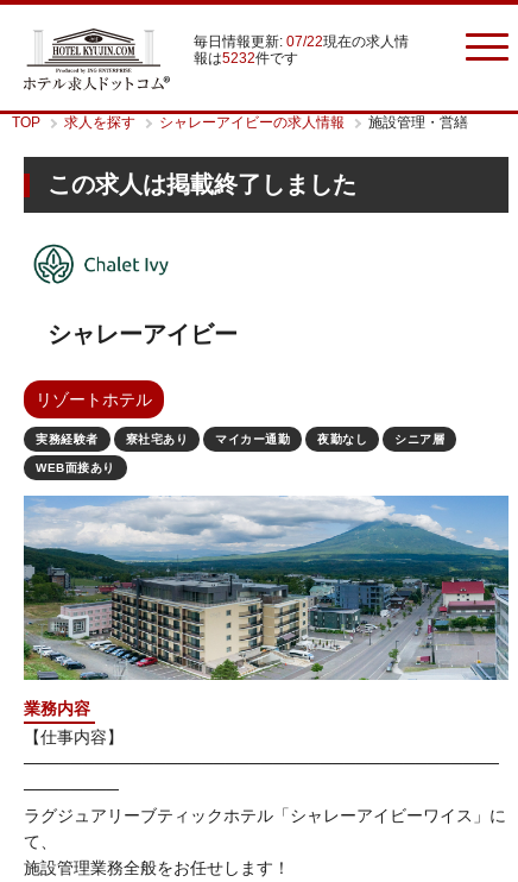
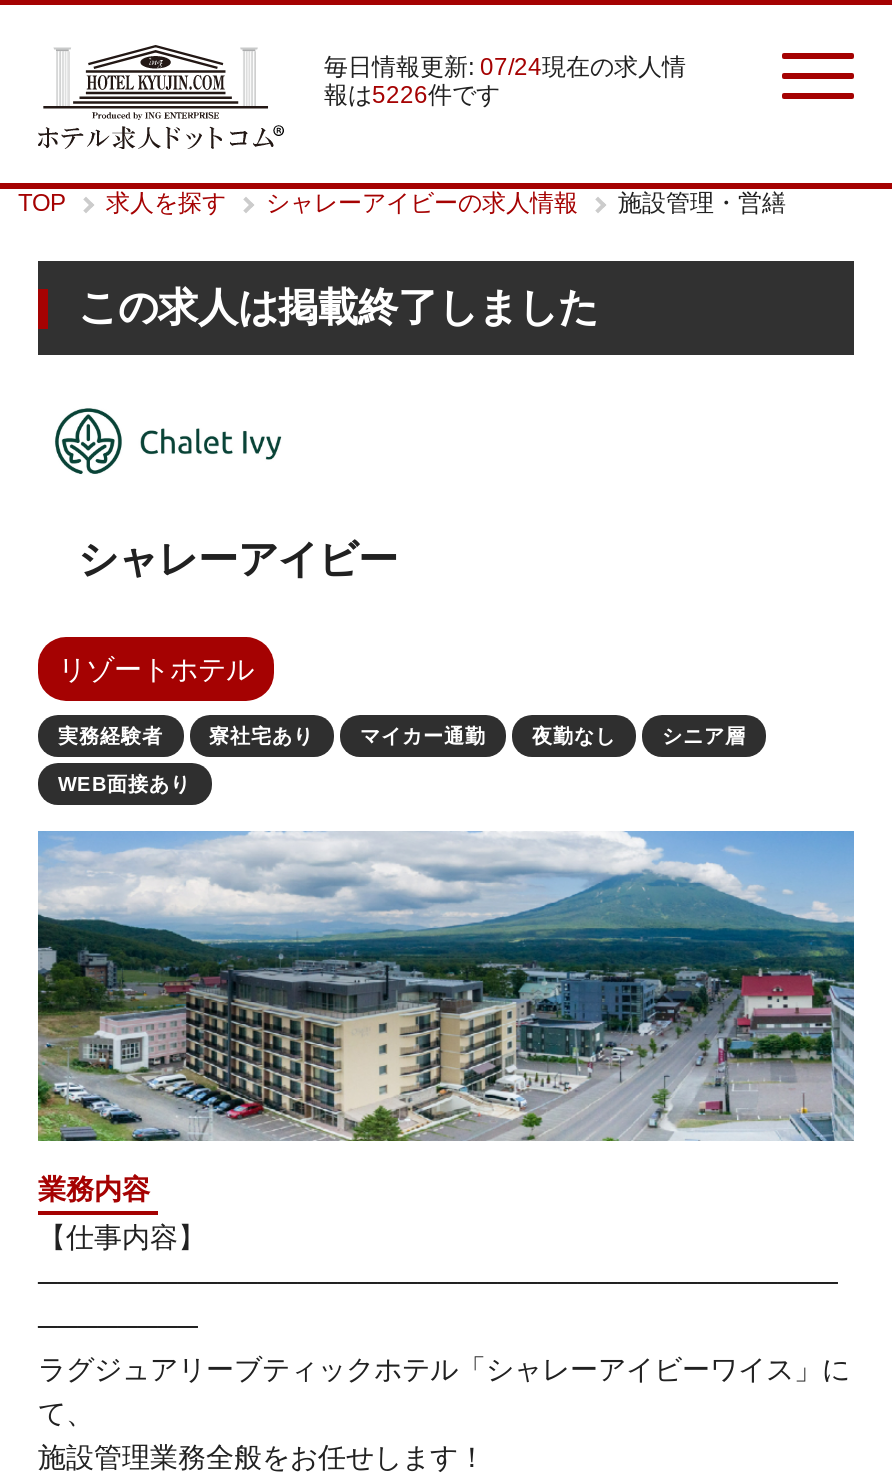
[194,33,409,50] 毎日情報更新: 07/22現在の求人情 -> [324,53,686,81] 毎日情報更新: 07/24現在の求人情
[194,50,298,67] 報は5232件です -> [324,81,500,109] 報は5226件です

